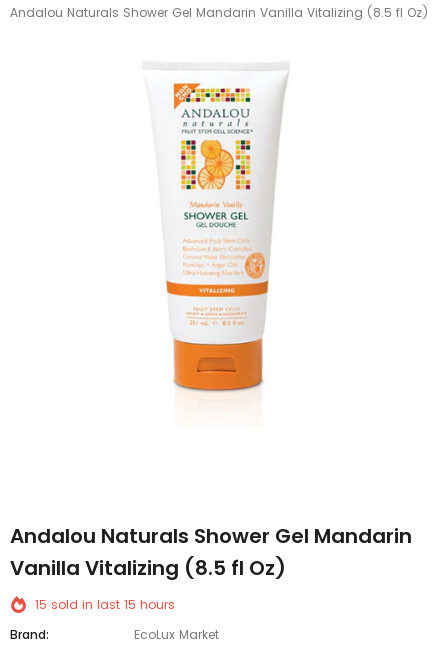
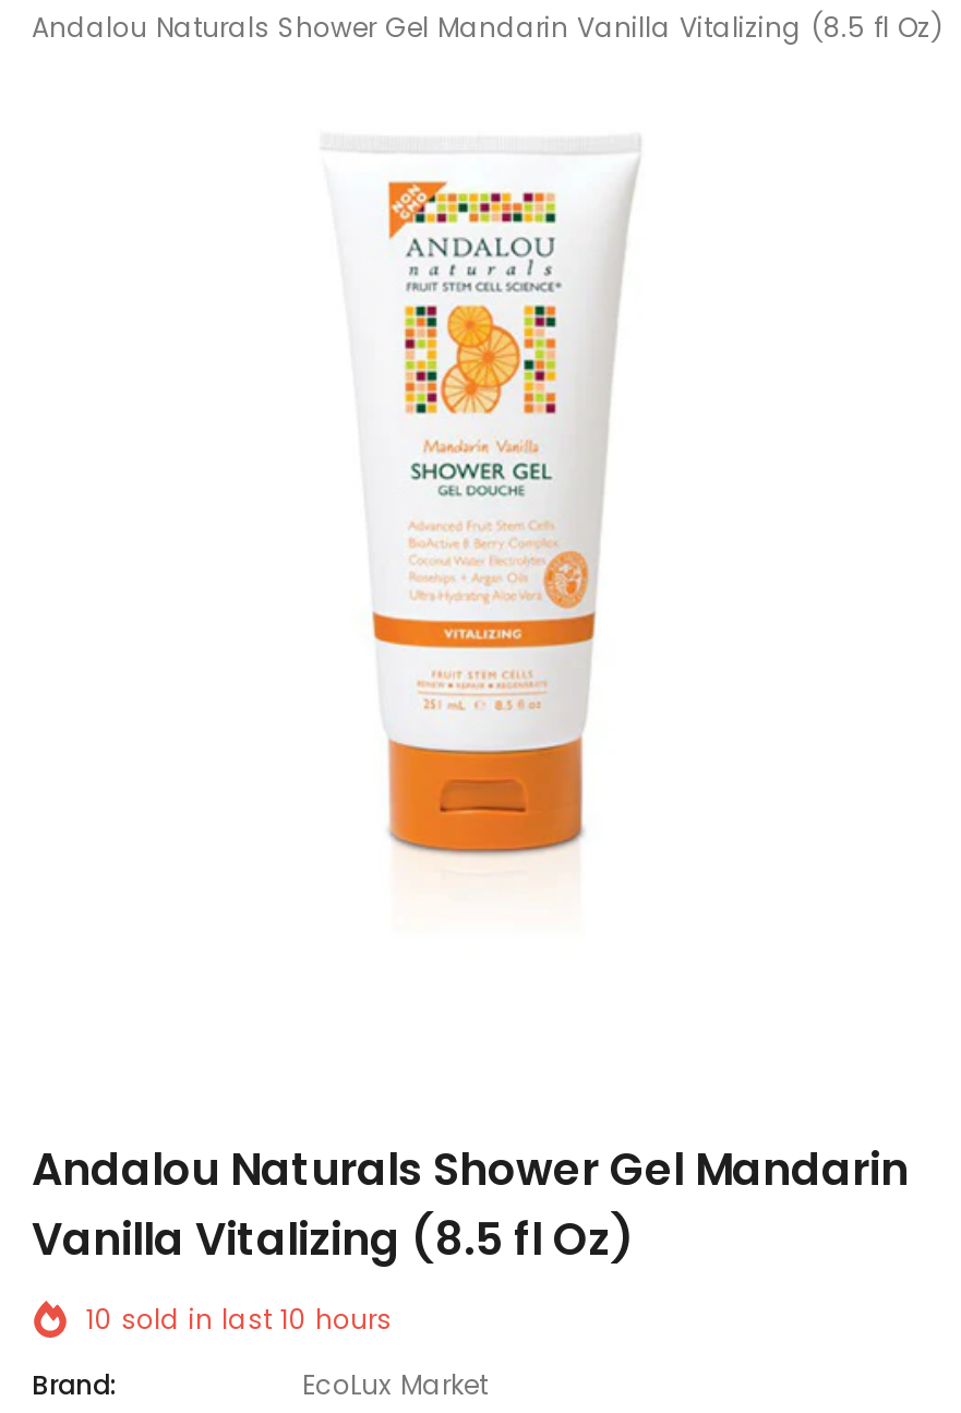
[35,596,175,613] 15 sold in last 15 hours -> [86,1301,392,1338] 10 sold in last 10 hours

